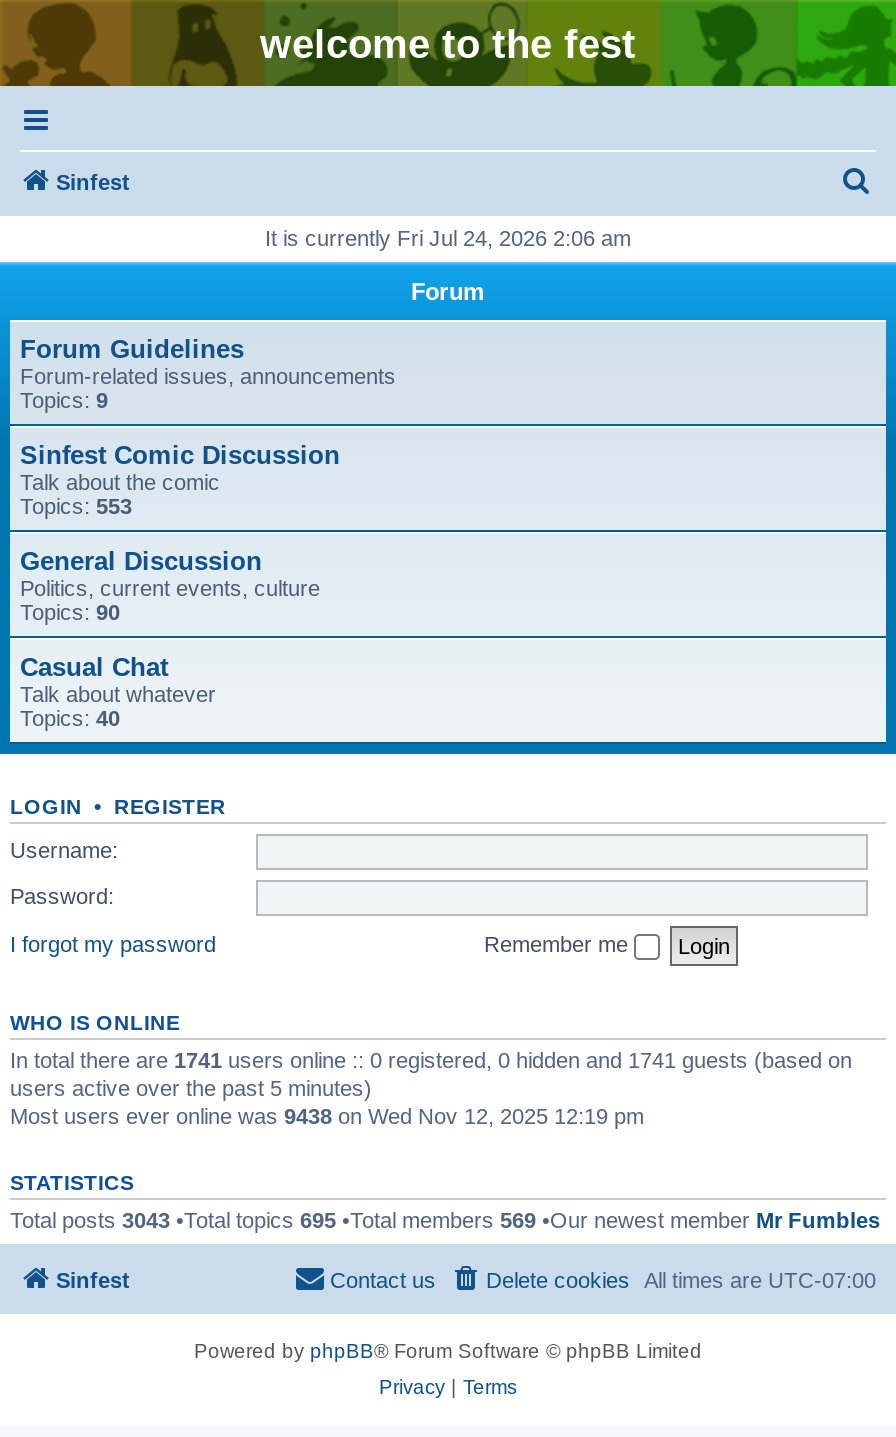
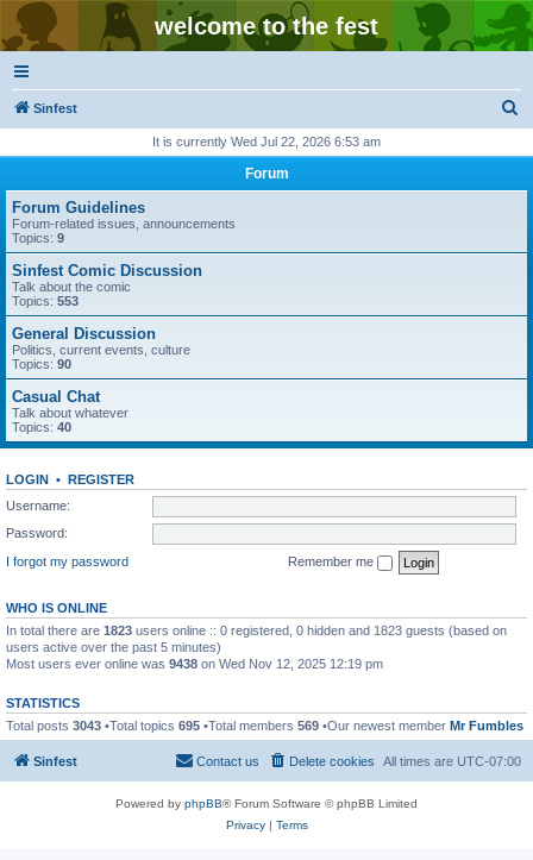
[265,226,631,250] It is currently Fri Jul 24, 2026 2:06 am -> [152,134,381,149] It is currently Wed Jul 22, 2026 6:53 am
[10,1047,852,1071] In total there are 1741 users online :: 0 registered, 0 hidden and 1741 guests (based on -> [6,623,507,637] In total there are 1823 users online :: 0 registered, 0 hidden and 1823 guests (based on

